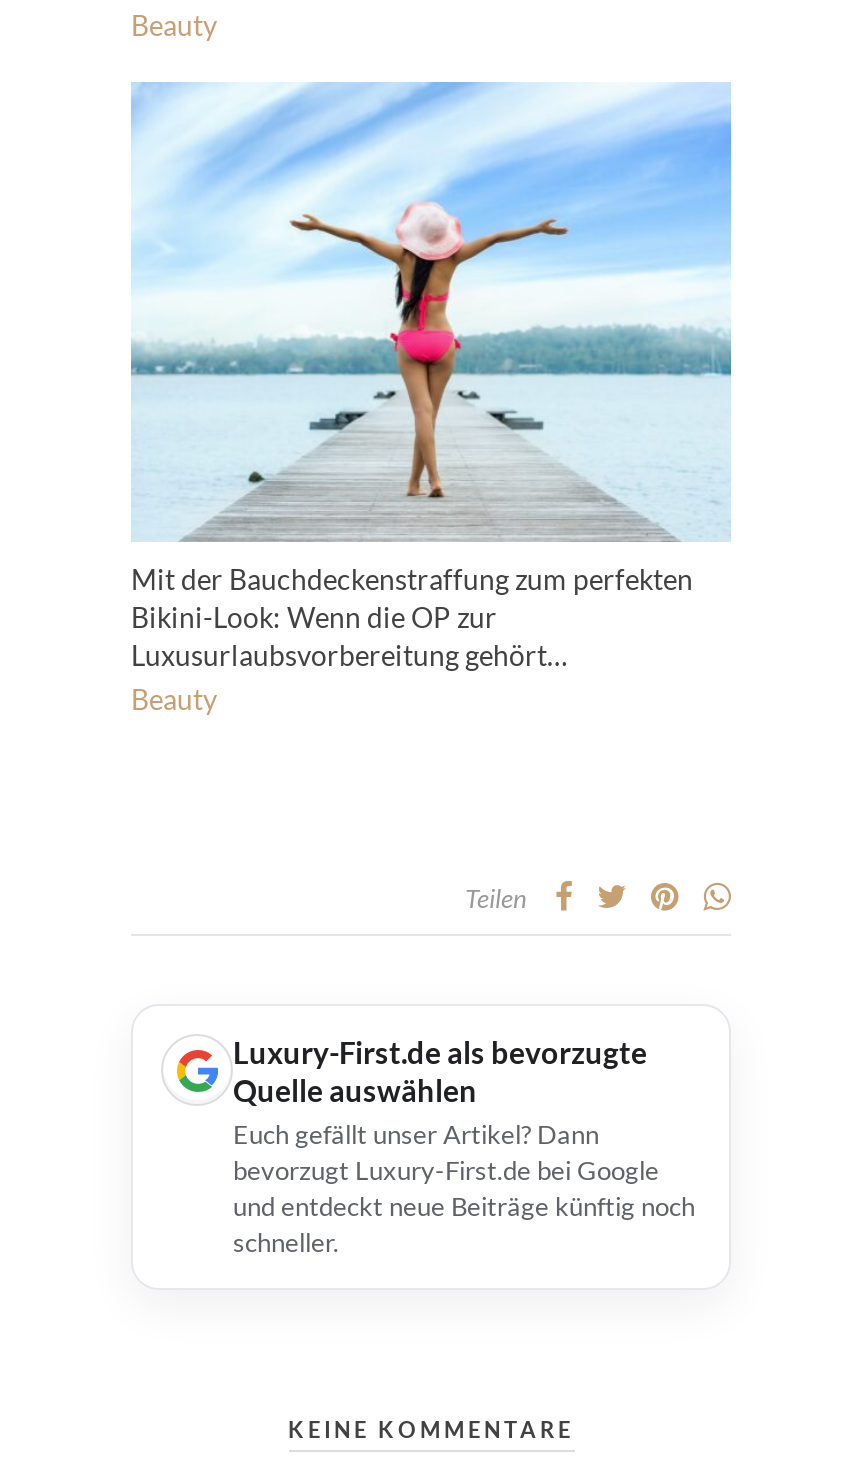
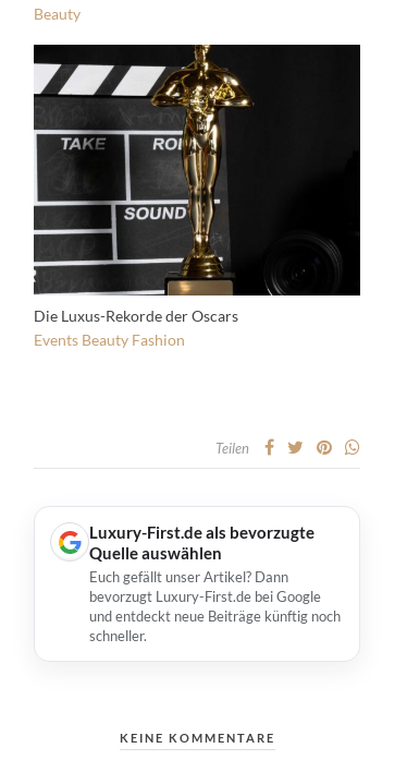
[129,80,733,717] [image] | Mit der Bauchdeckenstraffung zum perfekten | Bikini-Look: Wenn die OP zur | Luxusurlaubsvorbereitung gehört… | Beauty -> [33,44,361,349] [image] | Die Luxus-Rekorde der Oscars | Events Beauty Fashion

